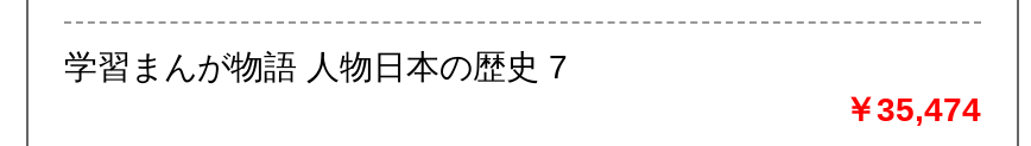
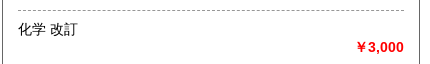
[64,48,981,129] 学習まんが物語 人物日本の歴史 7 | ￥35,474 -> [18,21,404,55] 化学 改訂 | ￥3,000

